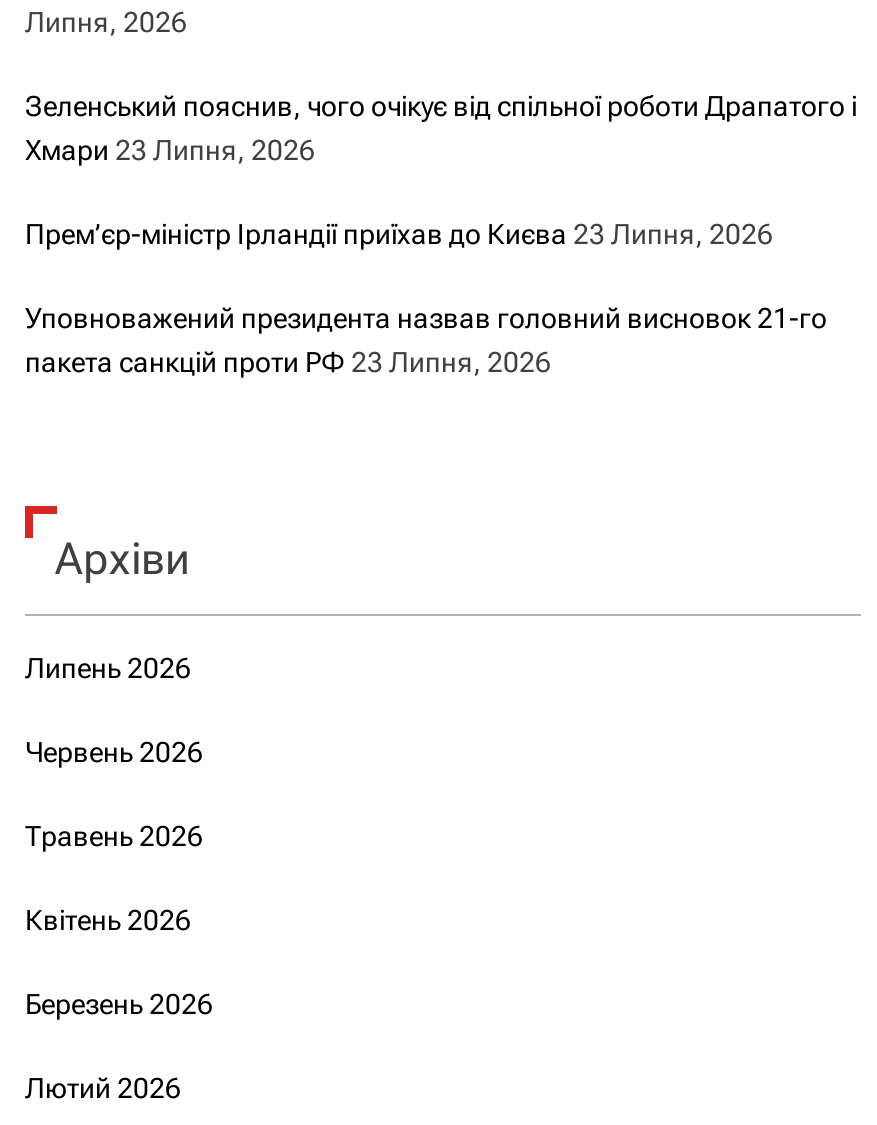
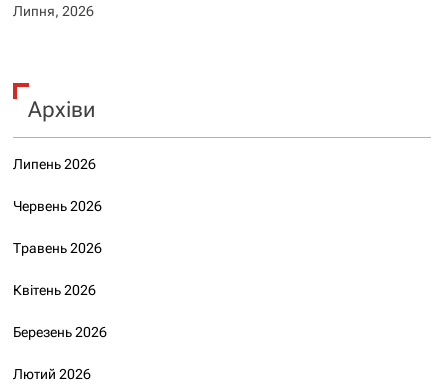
[25,90,857,378] Зеленський пояснив, чого очікує від спільної роботи Драпатого і | Хмари 23 Липня, 2026 | Прем’єр-міністр Ірландії приїхав до Києва 23 Липня, 2026 | Уповноважений президента назвав головний висновок 21-го | пакета санкцій проти РФ 23 Липня, 2026 -> none

